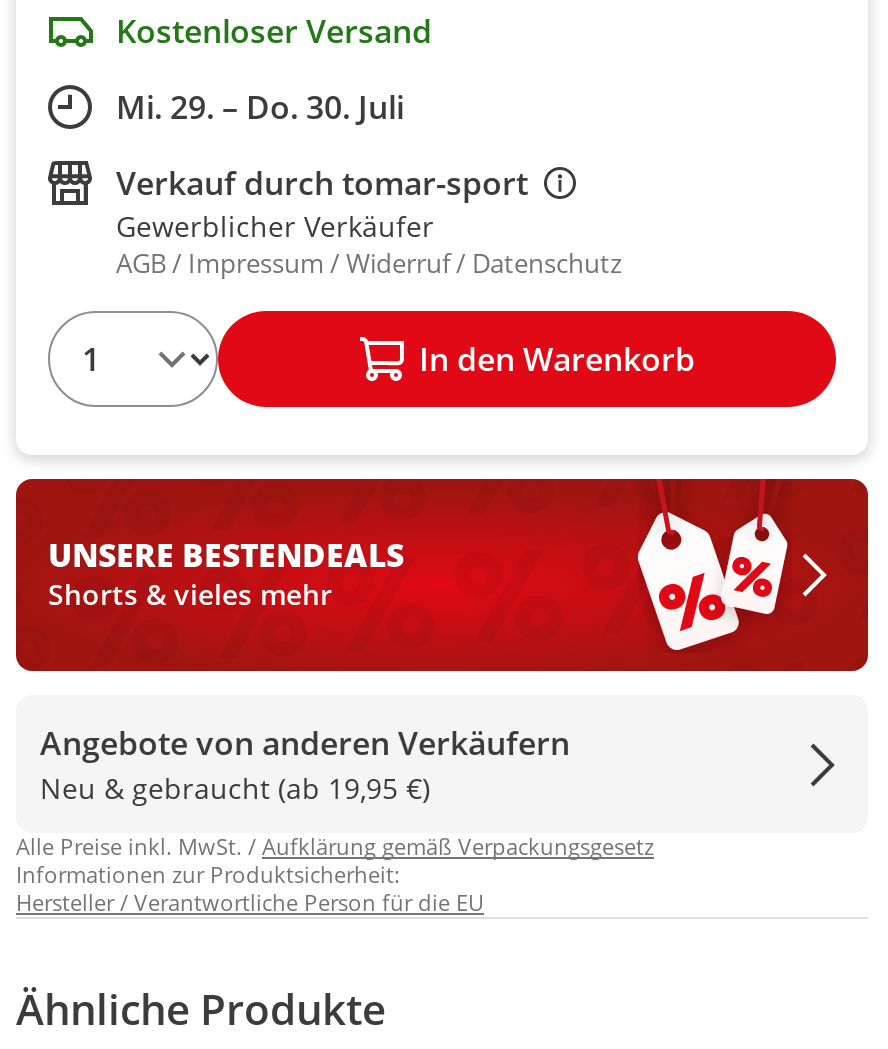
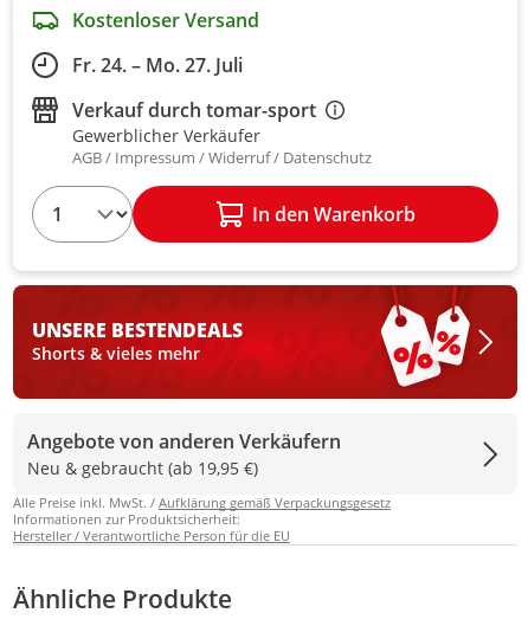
[116,85,404,129] Mi. 29. – Do. 30. Juli -> [72,52,243,78] Fr. 24. – Mo. 27. Juli

